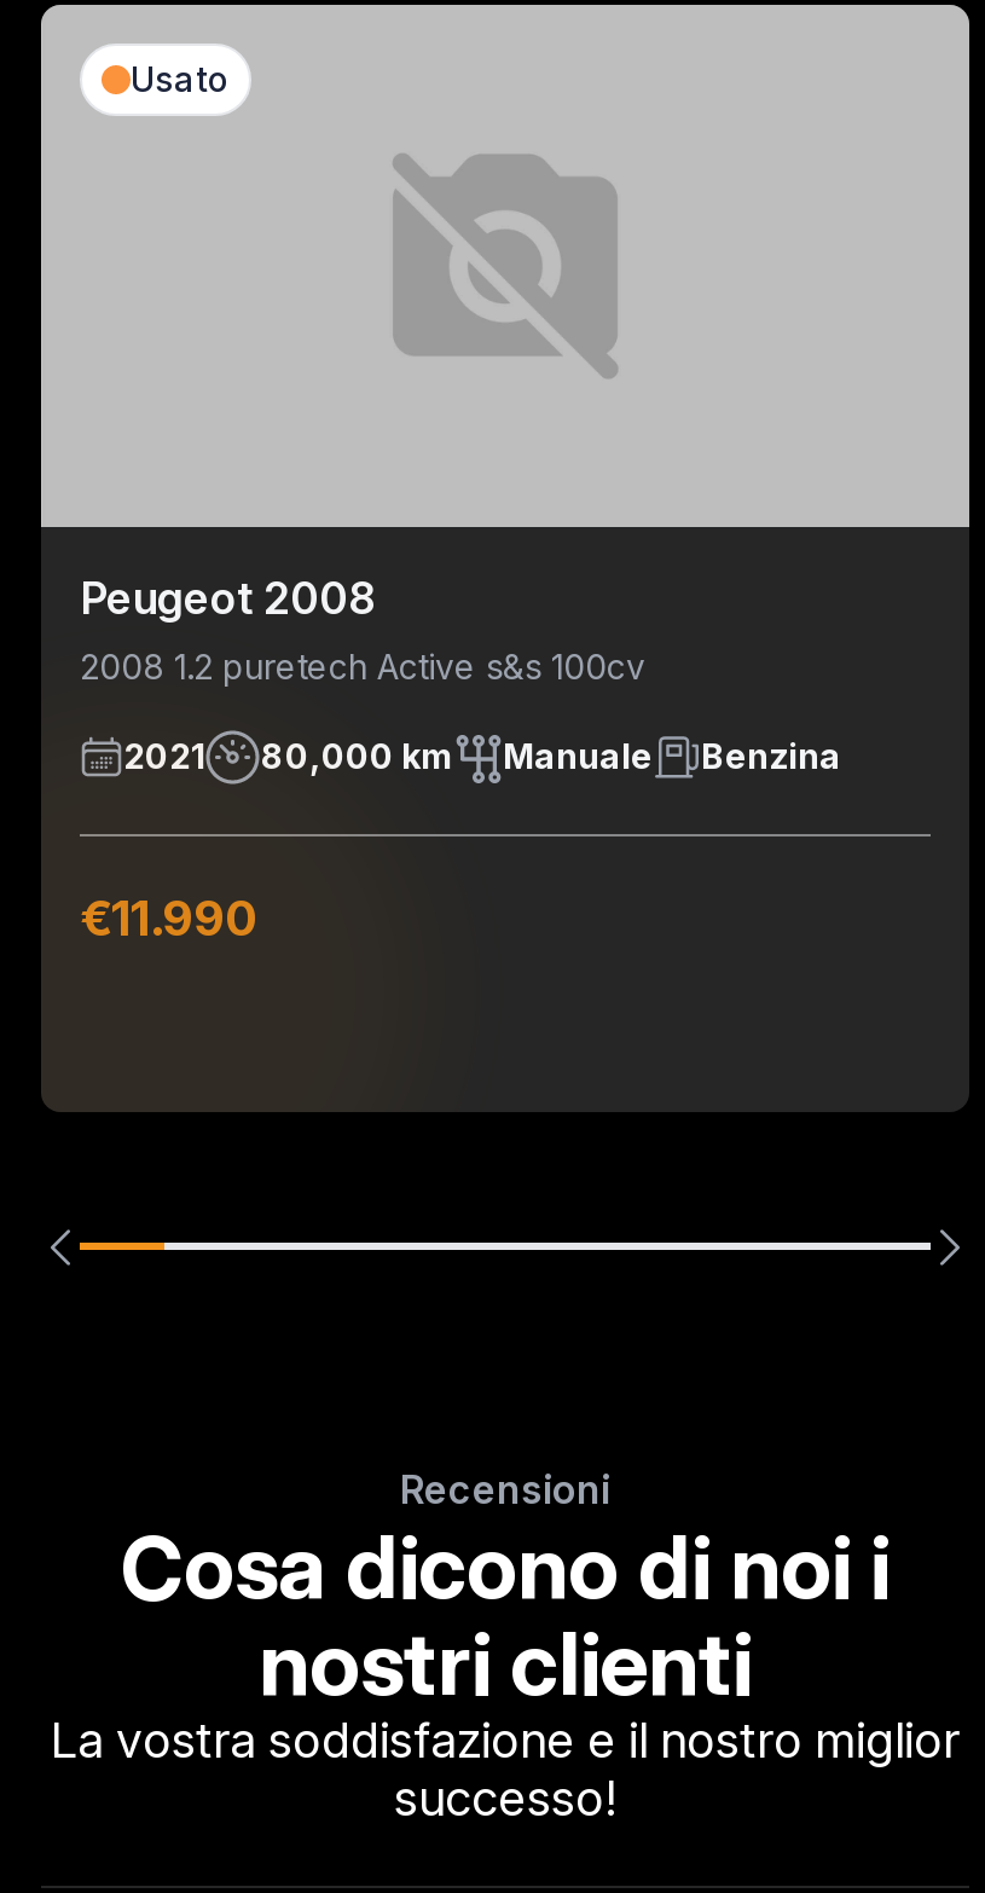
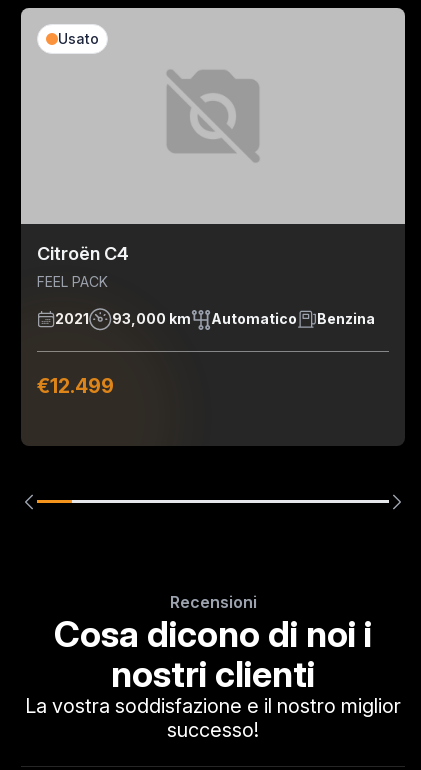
[80,573,645,686] Peugeot 2008 | 2008 1.2 puretech Active s&s 100cv -> [37,243,129,290] Citroën C4 | FEEL PACK
[261,736,653,777] 80,000 km | Manuale -> [112,310,297,327] 93,000 km | Automatico
[80,889,259,947] €11.990 -> [37,374,114,398] €12.499

